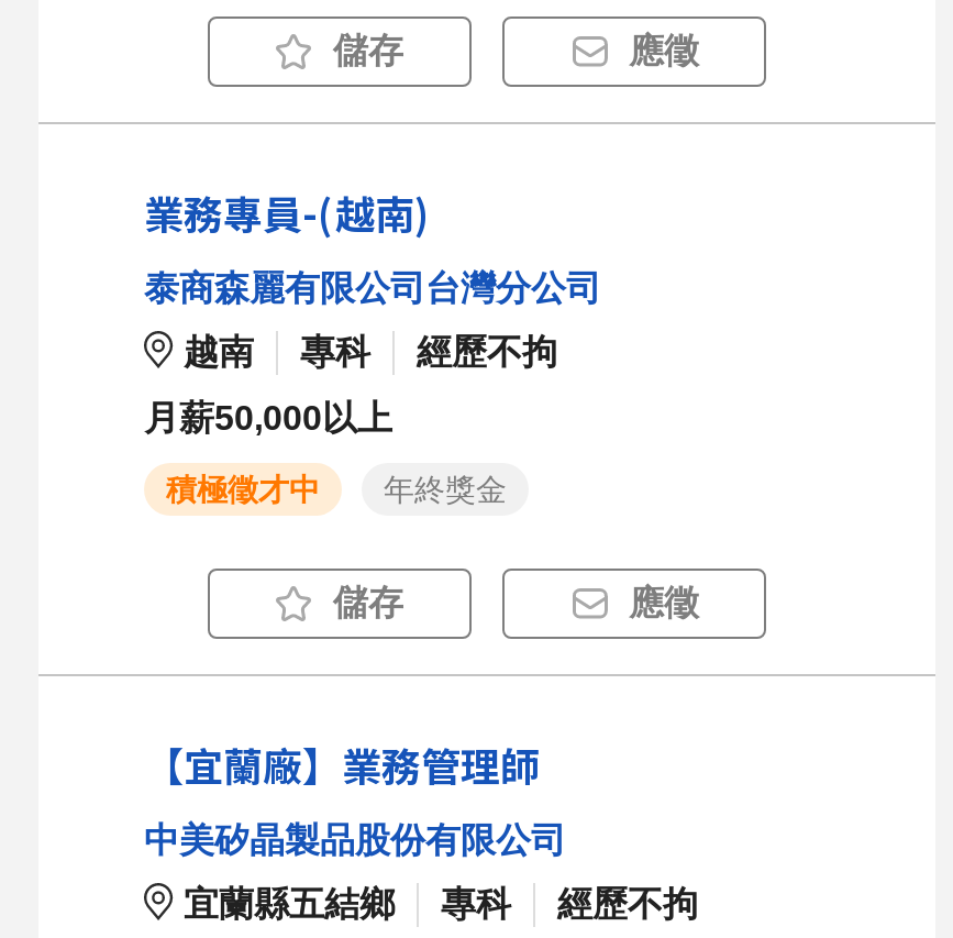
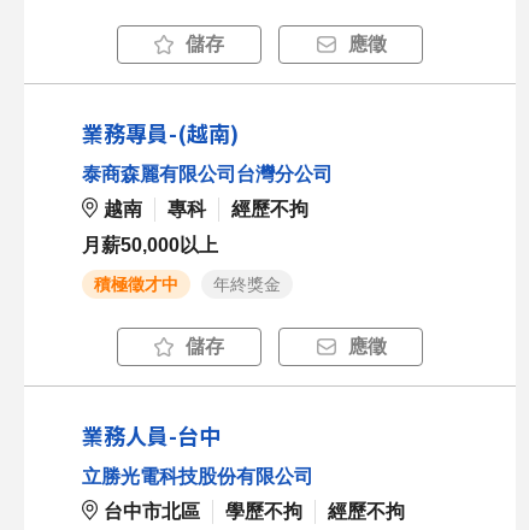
[144,736,540,793] 【宜蘭廠】業務管理師 -> [82,419,221,450] 業務人員-台中
[144,822,566,859] 中美矽晶製品股份有限公司 -> [82,466,313,487] 立勝光電科技股份有限公司
[184,886,511,923] 宜蘭縣五結鄉 | 專科 -> [104,501,302,522] 台中市北區 | 學歷不拘

